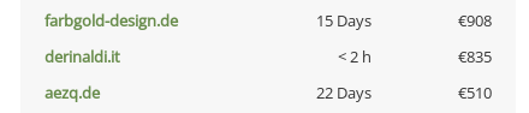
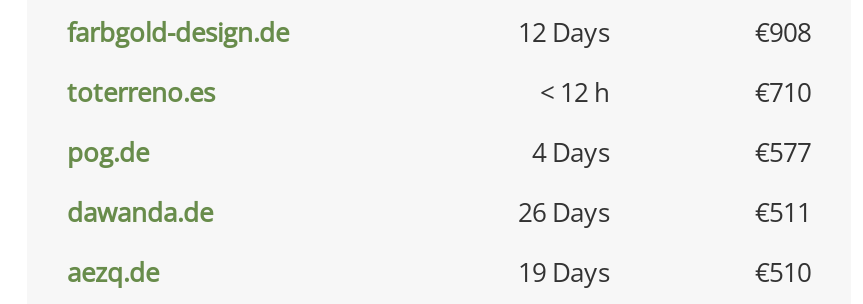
[316,10,371,31] 15 Days -> [518,14,610,50] 12 Days
[44,46,492,67] derinaldi.it | < 2 h | €835 -> [67,74,811,230] toterreno.es | < 12 h | €710 | pog.de | 4 Days | €577 | dawanda.de | 26 Days | €511
[316,82,371,103] 22 Days -> [518,254,610,290] 19 Days

